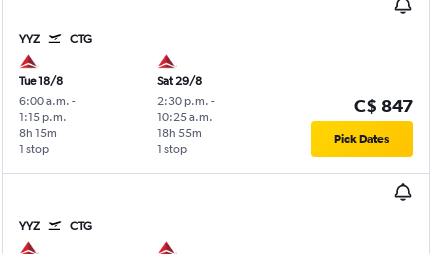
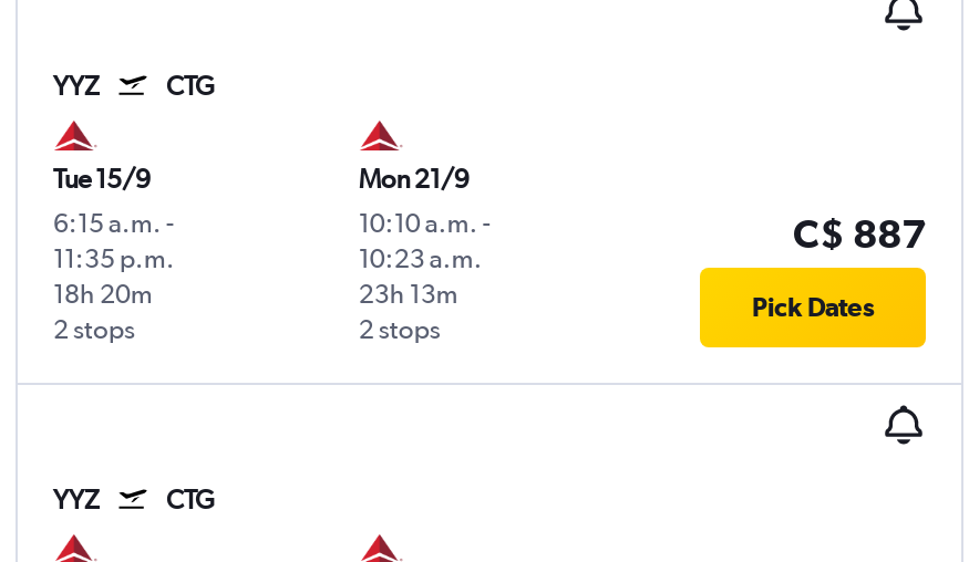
[19,74,76,124] Tue 18/8 | 6:00 a.m. - | 1:15 p.m. -> [53,164,175,275] Tue 15/9 | 6:15 a.m. - | 11:35 p.m.
[157,74,215,124] Sat 29/8 | 2:30 p.m. - | 10:25 a.m. -> [359,164,491,275] Mon 21/9 | 10:10 a.m. - | 10:23 a.m.
[354,95,413,115] C$ 847 -> [793,210,926,255] C$ 887
[19,126,57,140] 8h 15m -> [53,279,153,310] 18h 20m
[157,126,202,140] 18h 55m -> [359,279,458,310] 23h 13m
[19,142,49,156] 1 stop -> [53,314,135,345] 2 stops
[157,142,187,156] 1 stop -> [359,314,441,345] 2 stops

